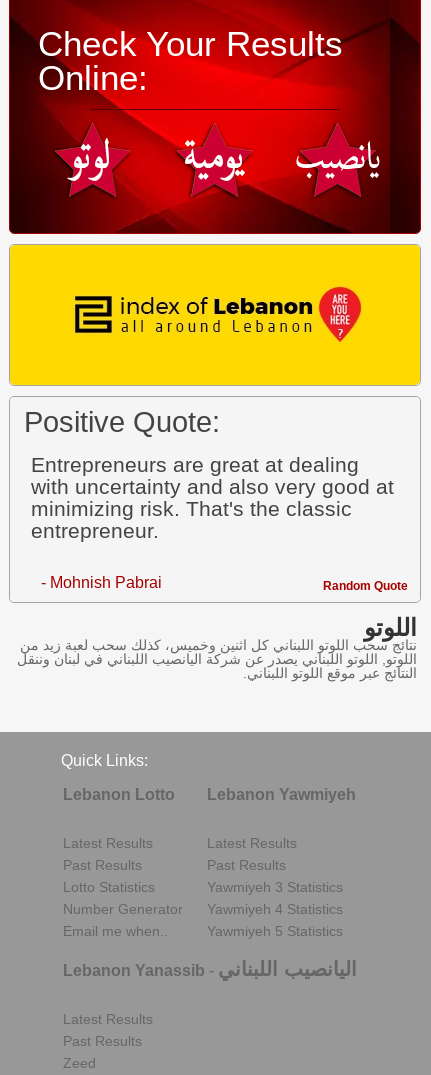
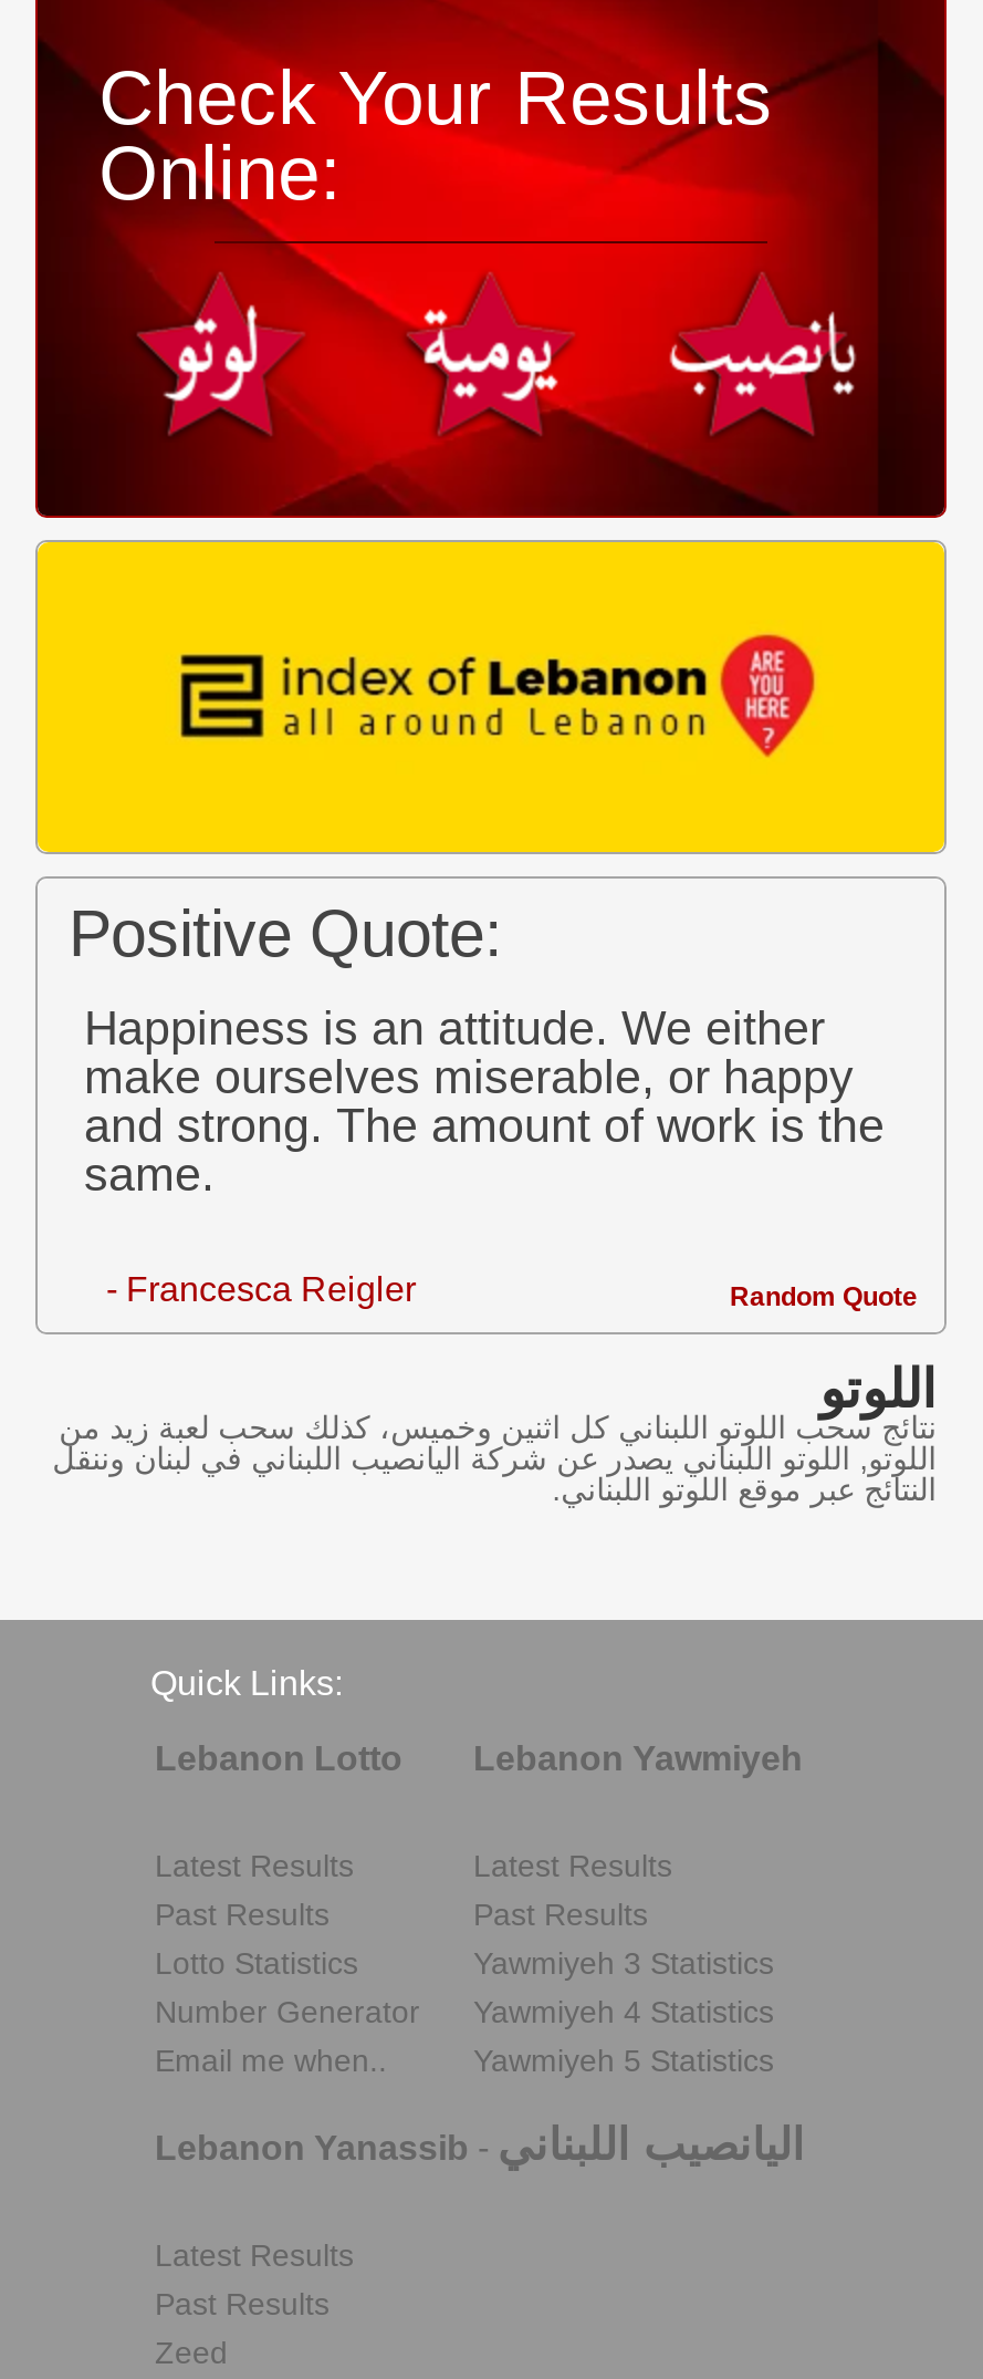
[31,453,394,543] Entrepreneurs are great at dealing | with uncertainty and also very good at | minimizing risk. That's the classic | entrepreneur. -> [84,1002,885,1202] Happiness is an attitude. We either | make ourselves miserable, or happy | and strong. The amount of work is the | same.
[41,574,162,591] - Mohnish Pabrai -> [106,1270,416,1308] - Francesca Reigler

